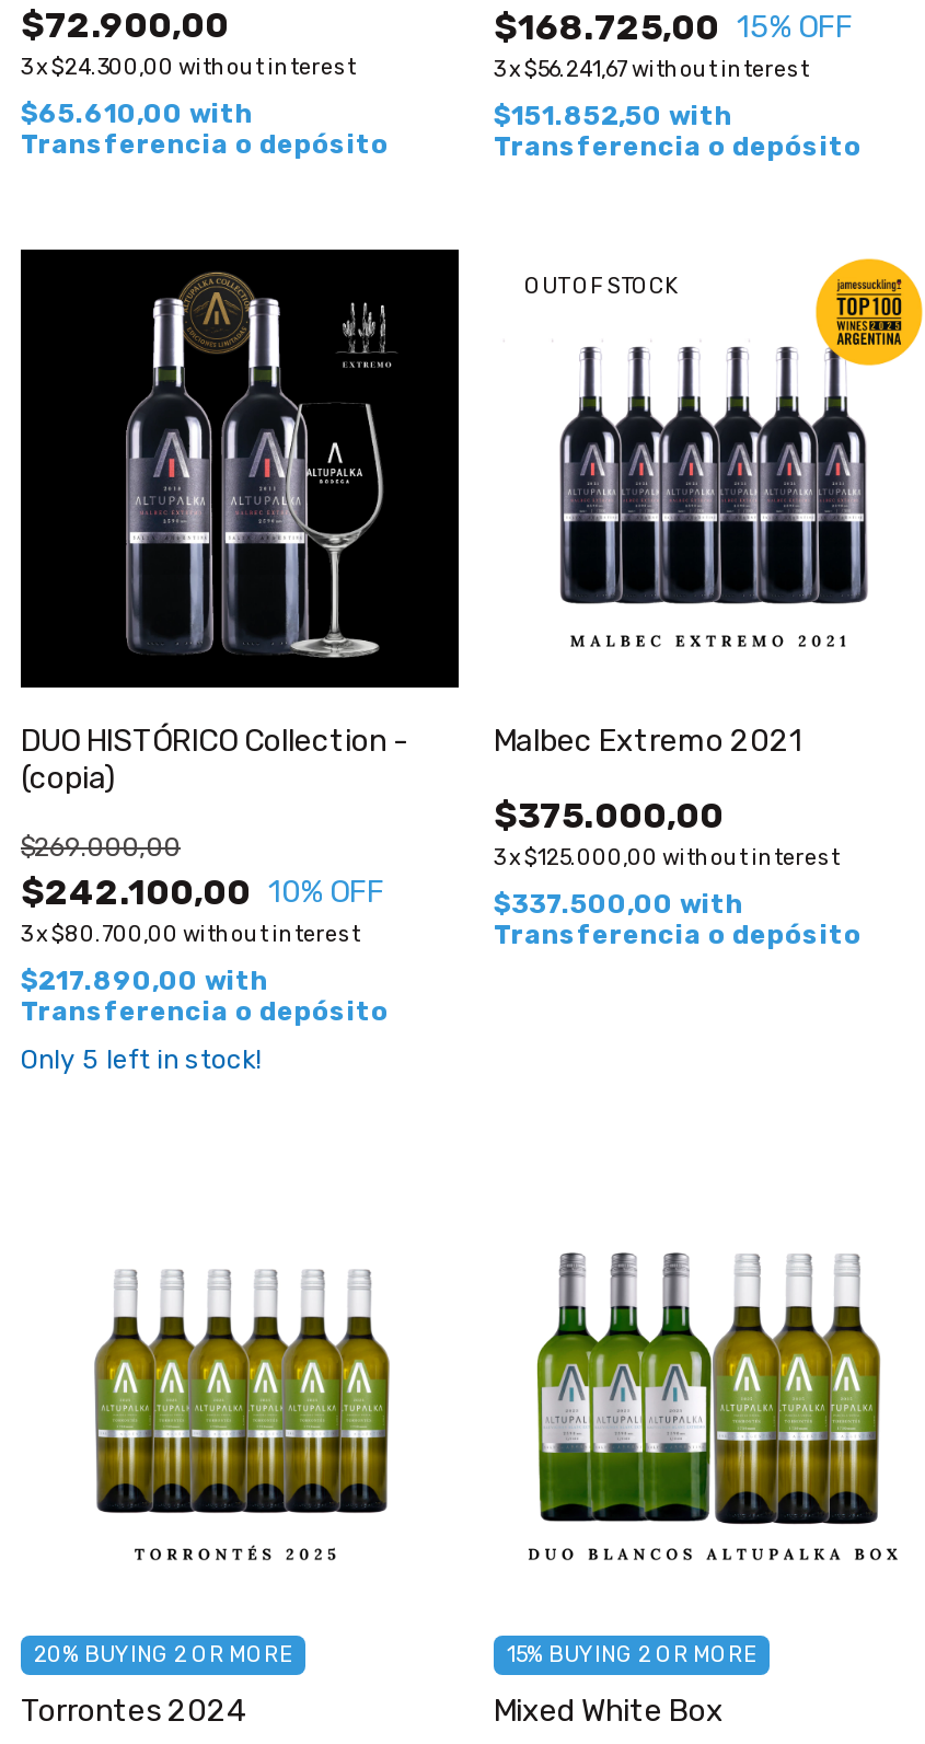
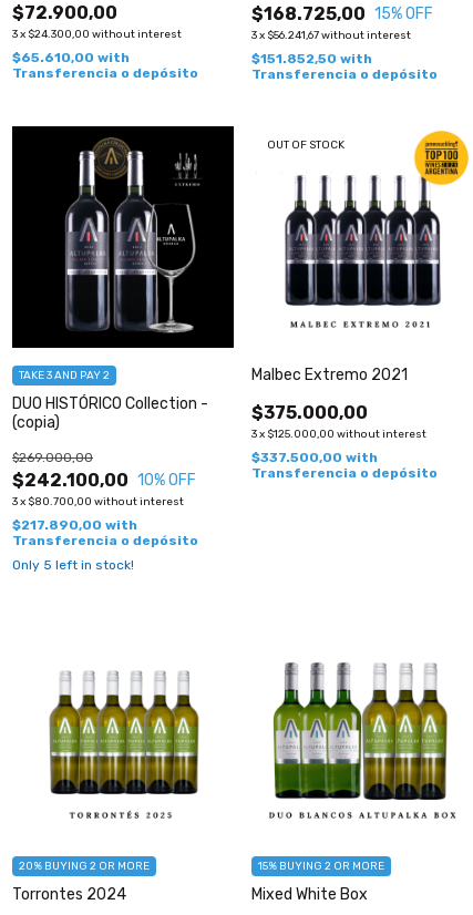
none -> [19,369,110,382] TAKE 3 AND PAY 2

